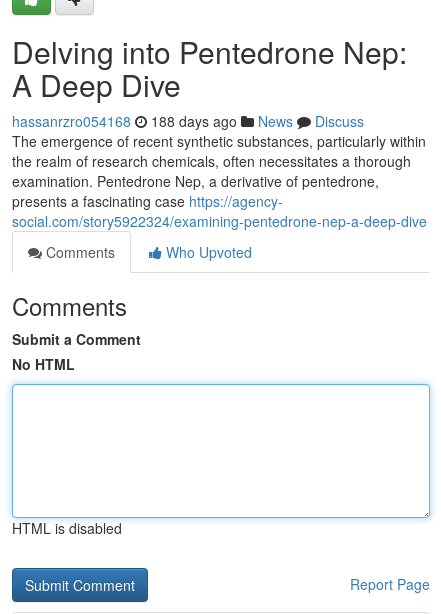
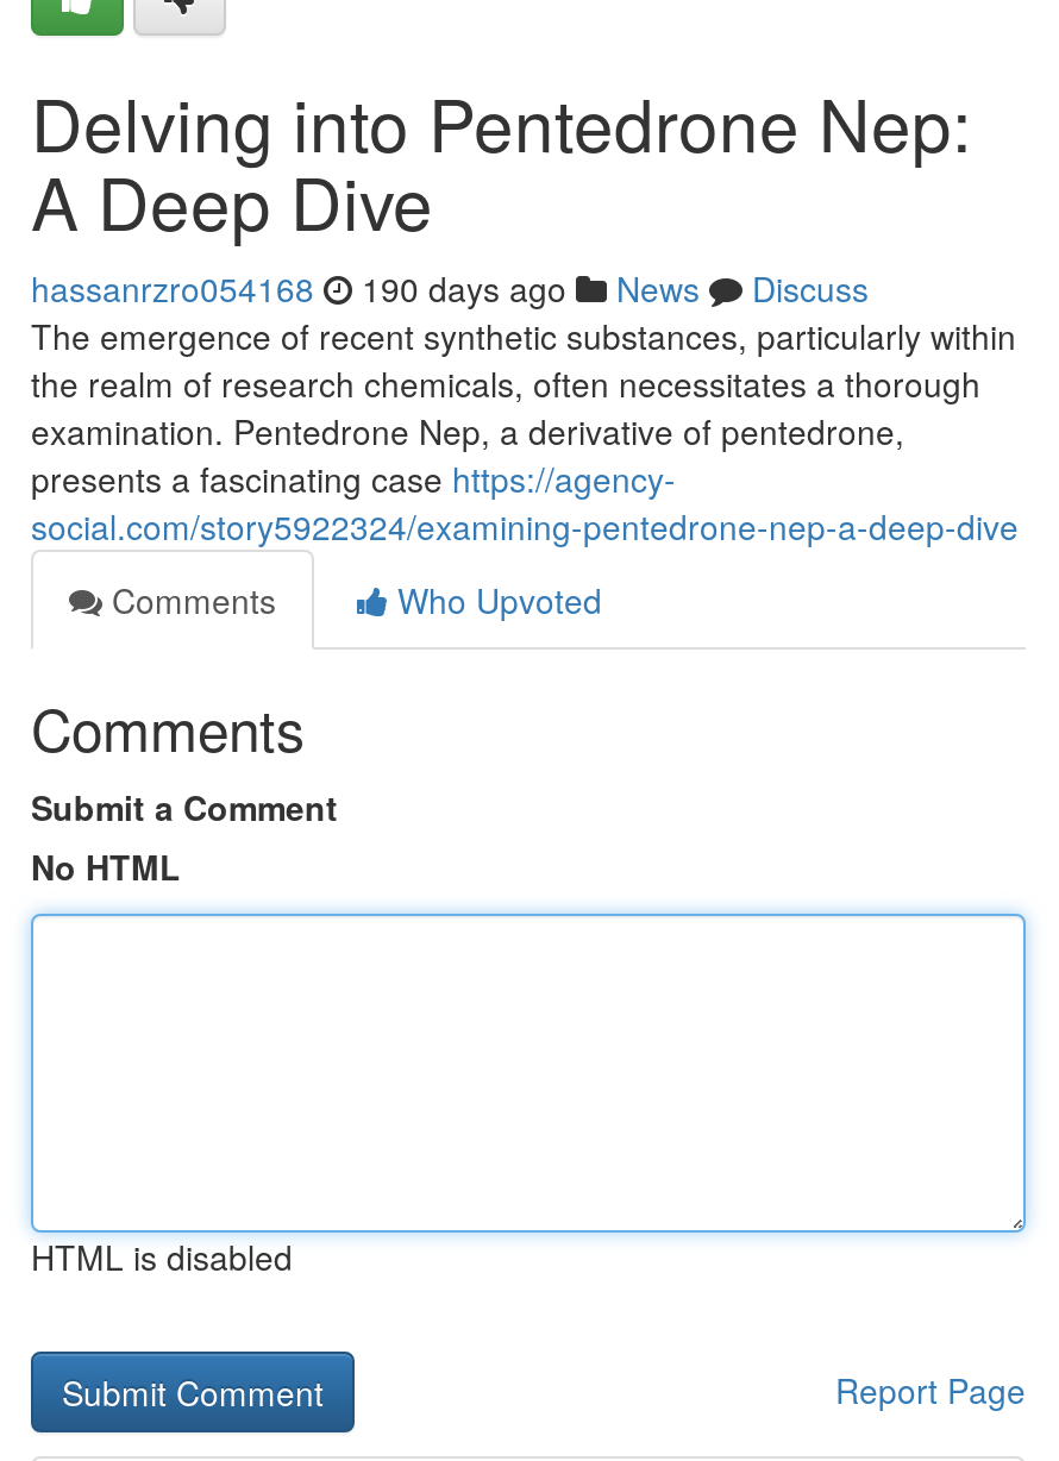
[12,111,364,131] hassanrzro054168 188 days ago News Discuss -> [31,264,869,312] hassanrzro054168 190 days ago News Discuss

